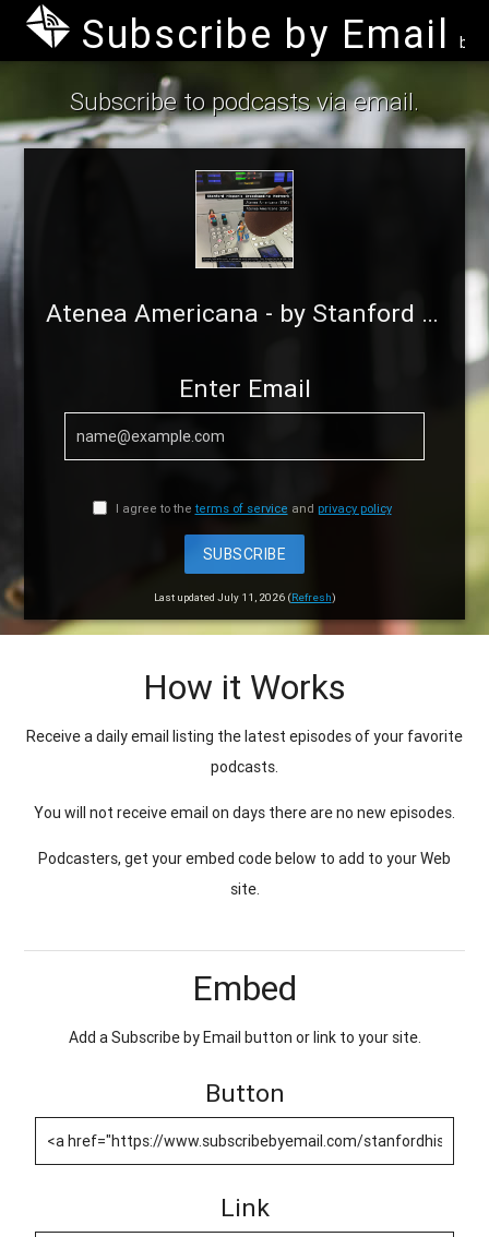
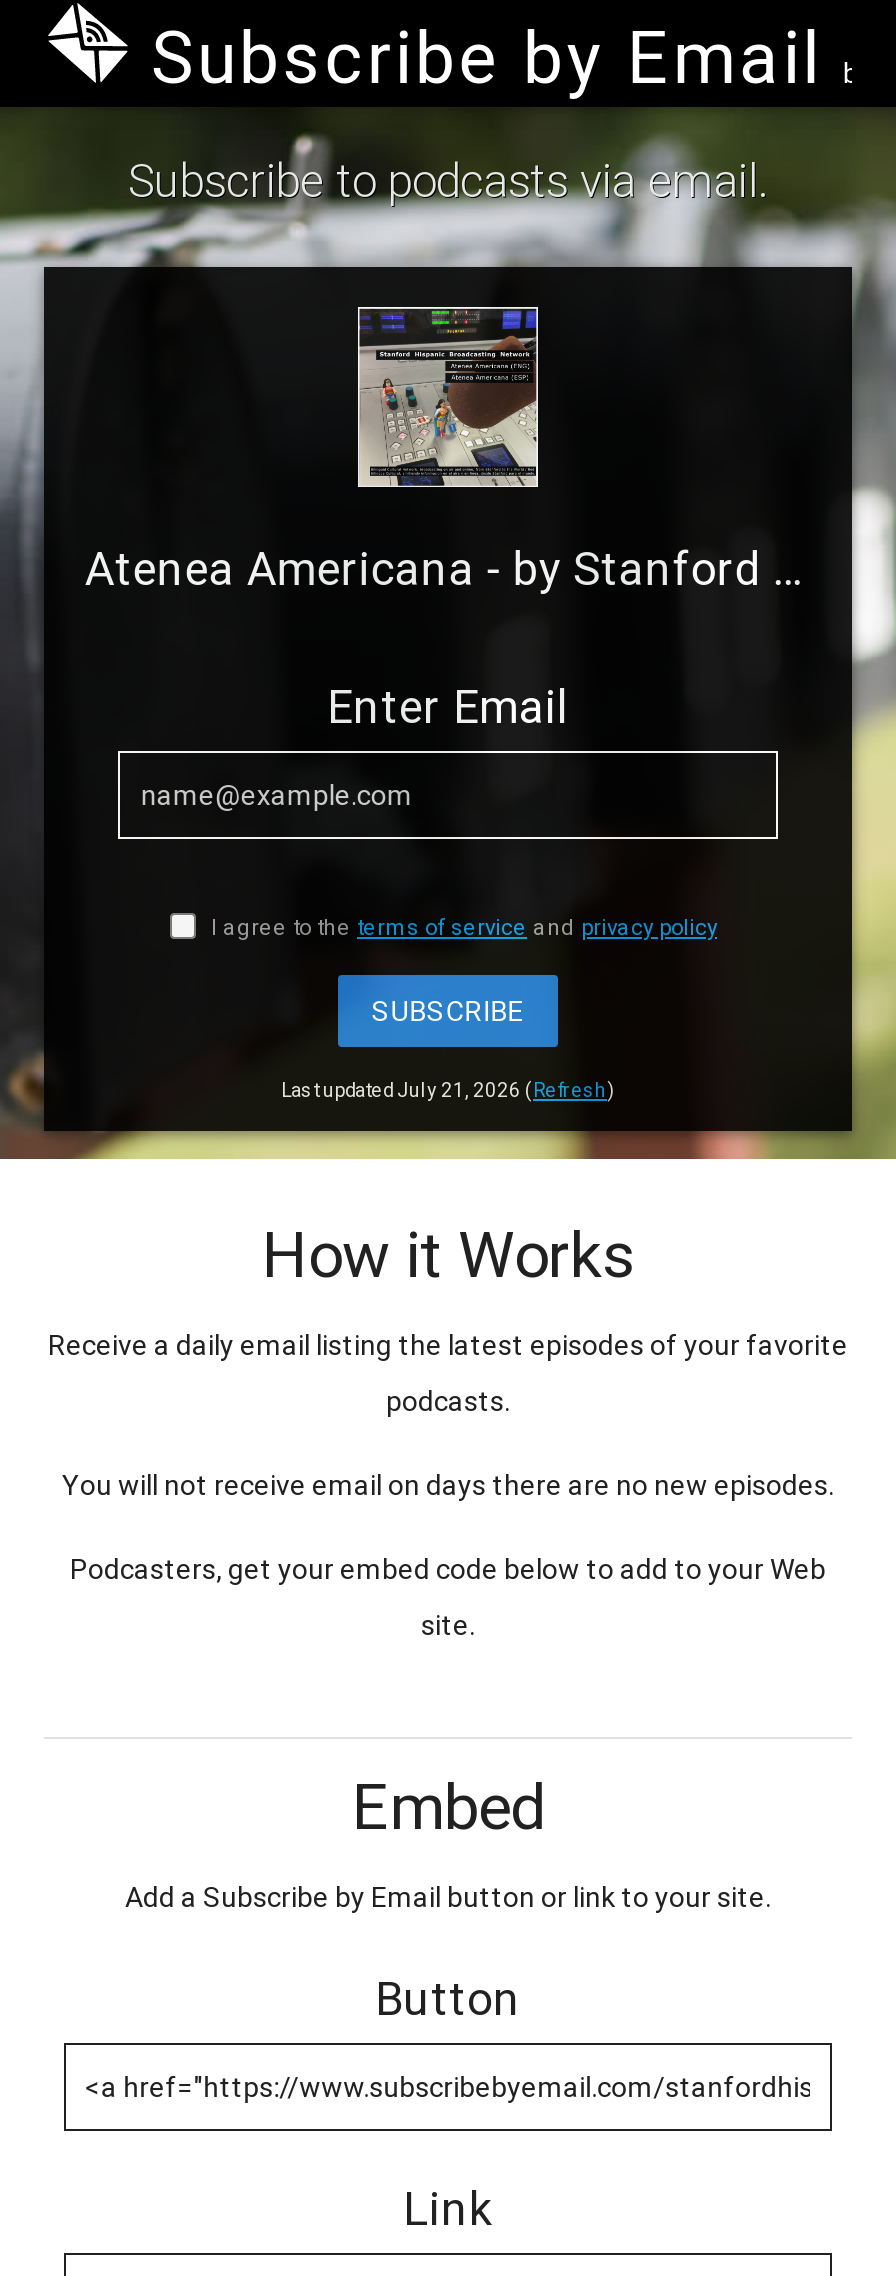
[153,590,336,604] Last updated July 11, 2026 (Refresh) -> [281,1076,615,1102] Last updated July 21, 2026 (Refresh)

